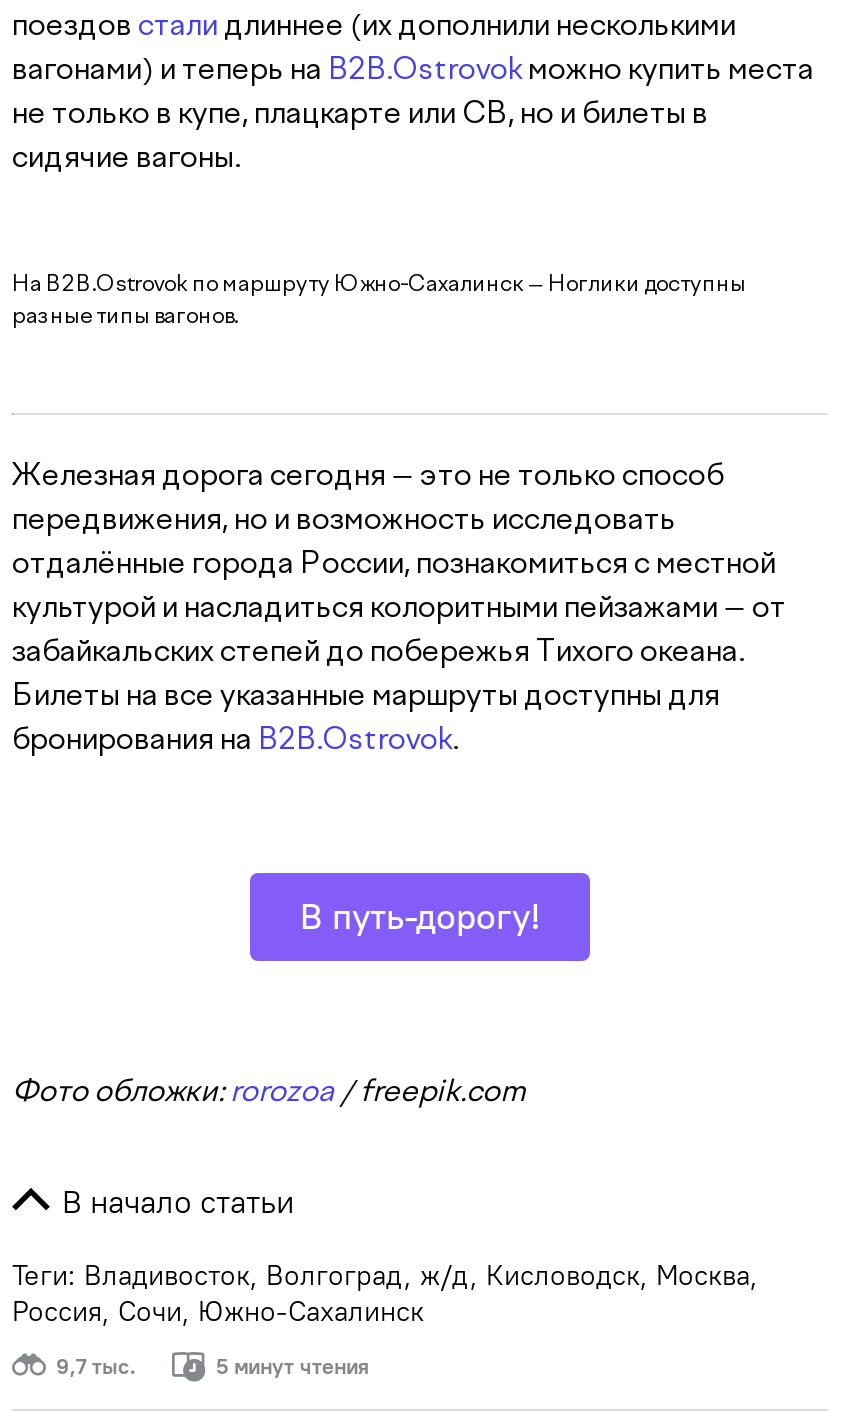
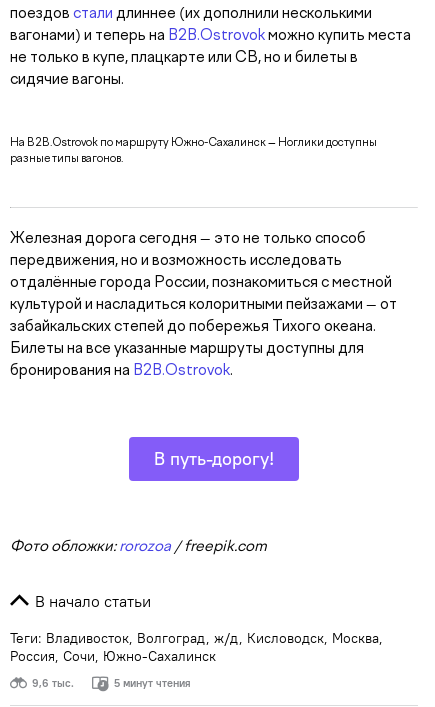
[50,1351,136,1379] 9,7 тыс. -> [29,676,74,690] 9,6 тыс.

